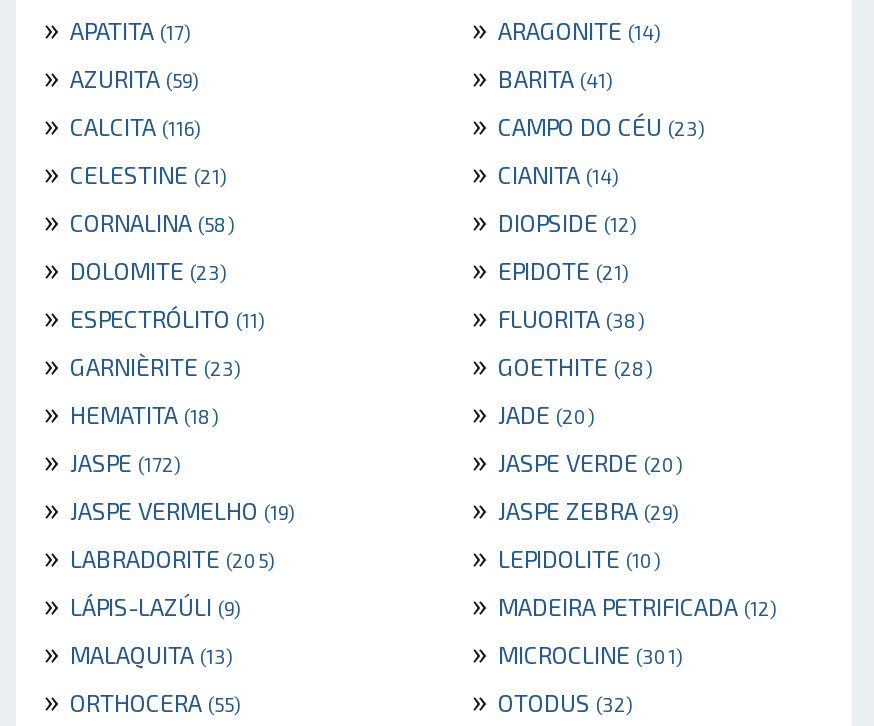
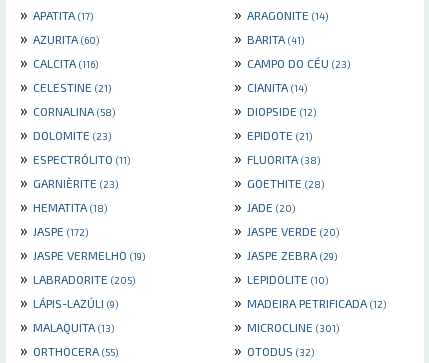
[36,57,198,95] » AZURITA (59) -> [16,28,99,47] » AZURITA (60)

